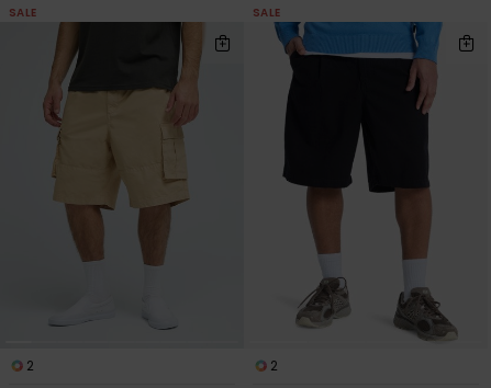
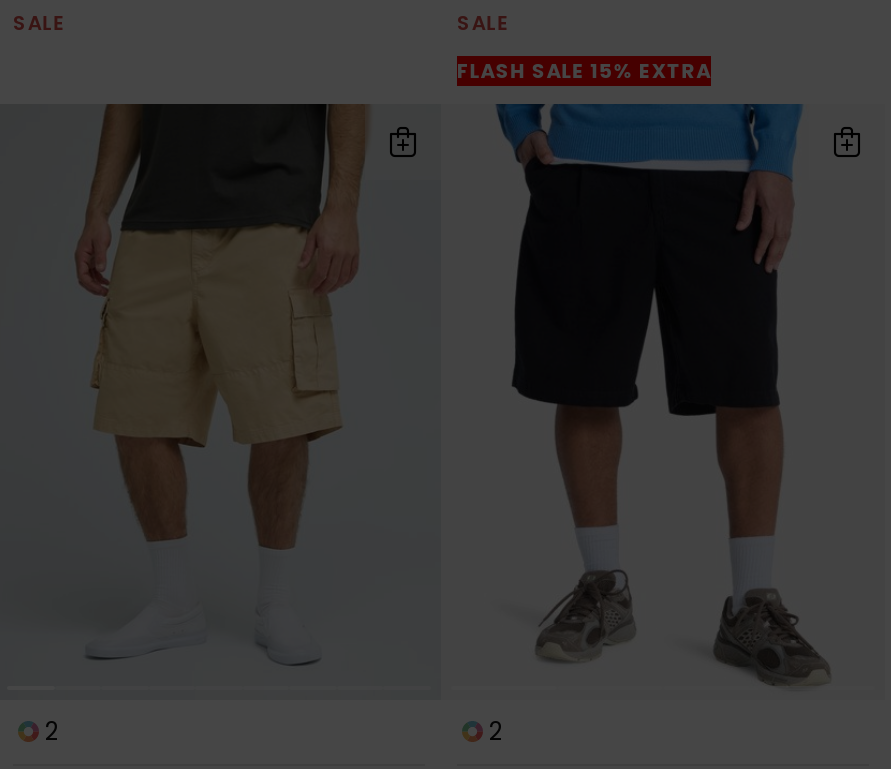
none -> [457,56,711,86] FLASH SALE 15% EXTRA

